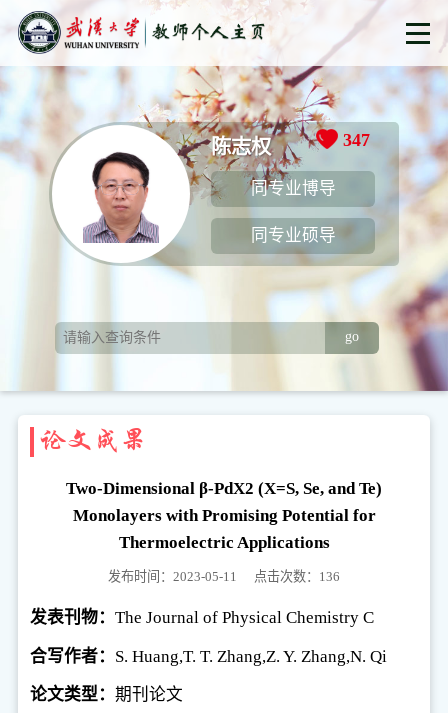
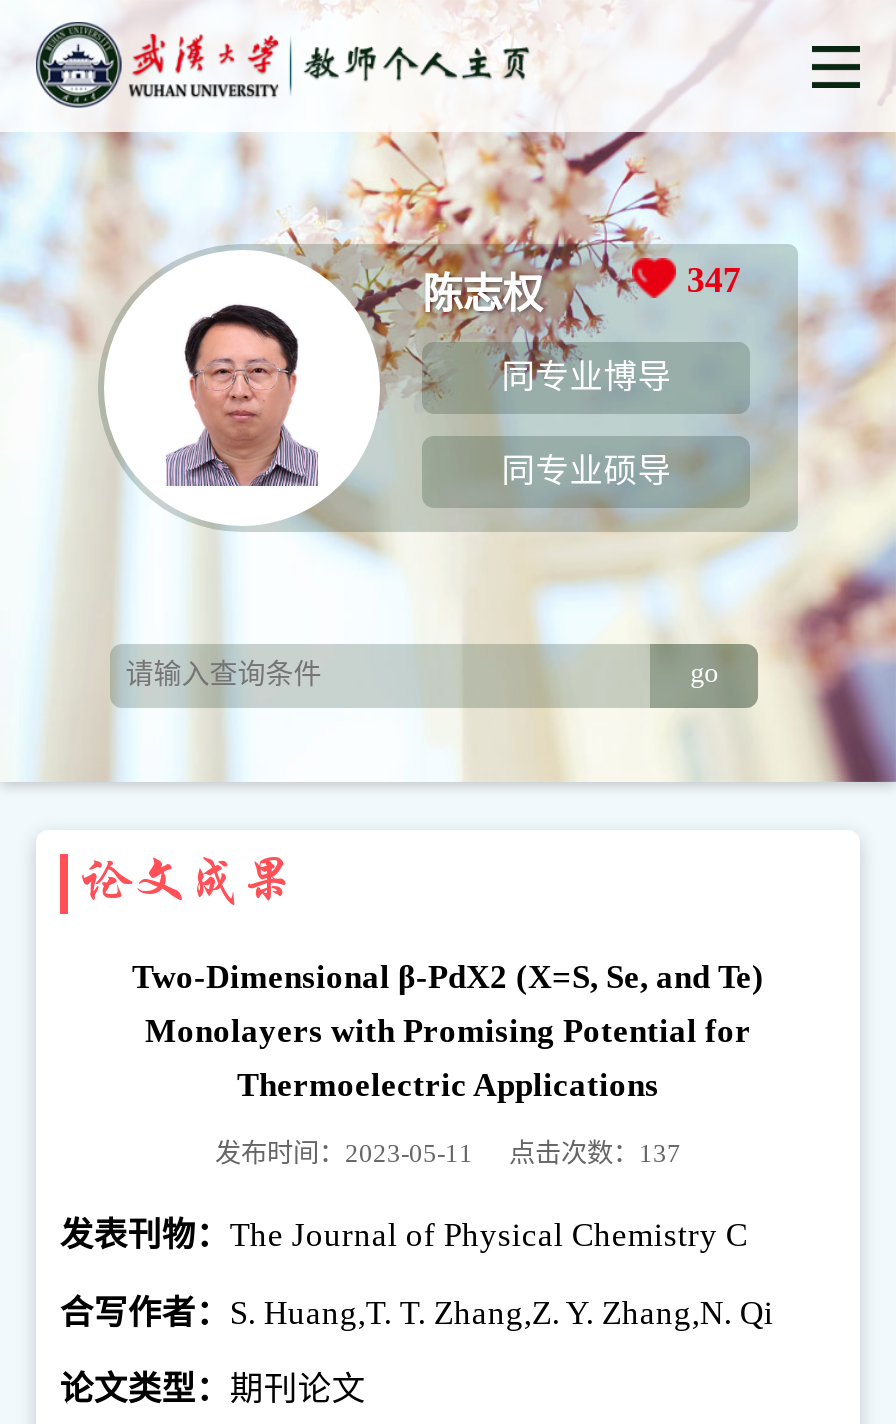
[107,569,340,584] 发布时间：2023-05-11 点击次数：136 -> [215,1138,681,1168] 发布时间：2023-05-11 点击次数：137

